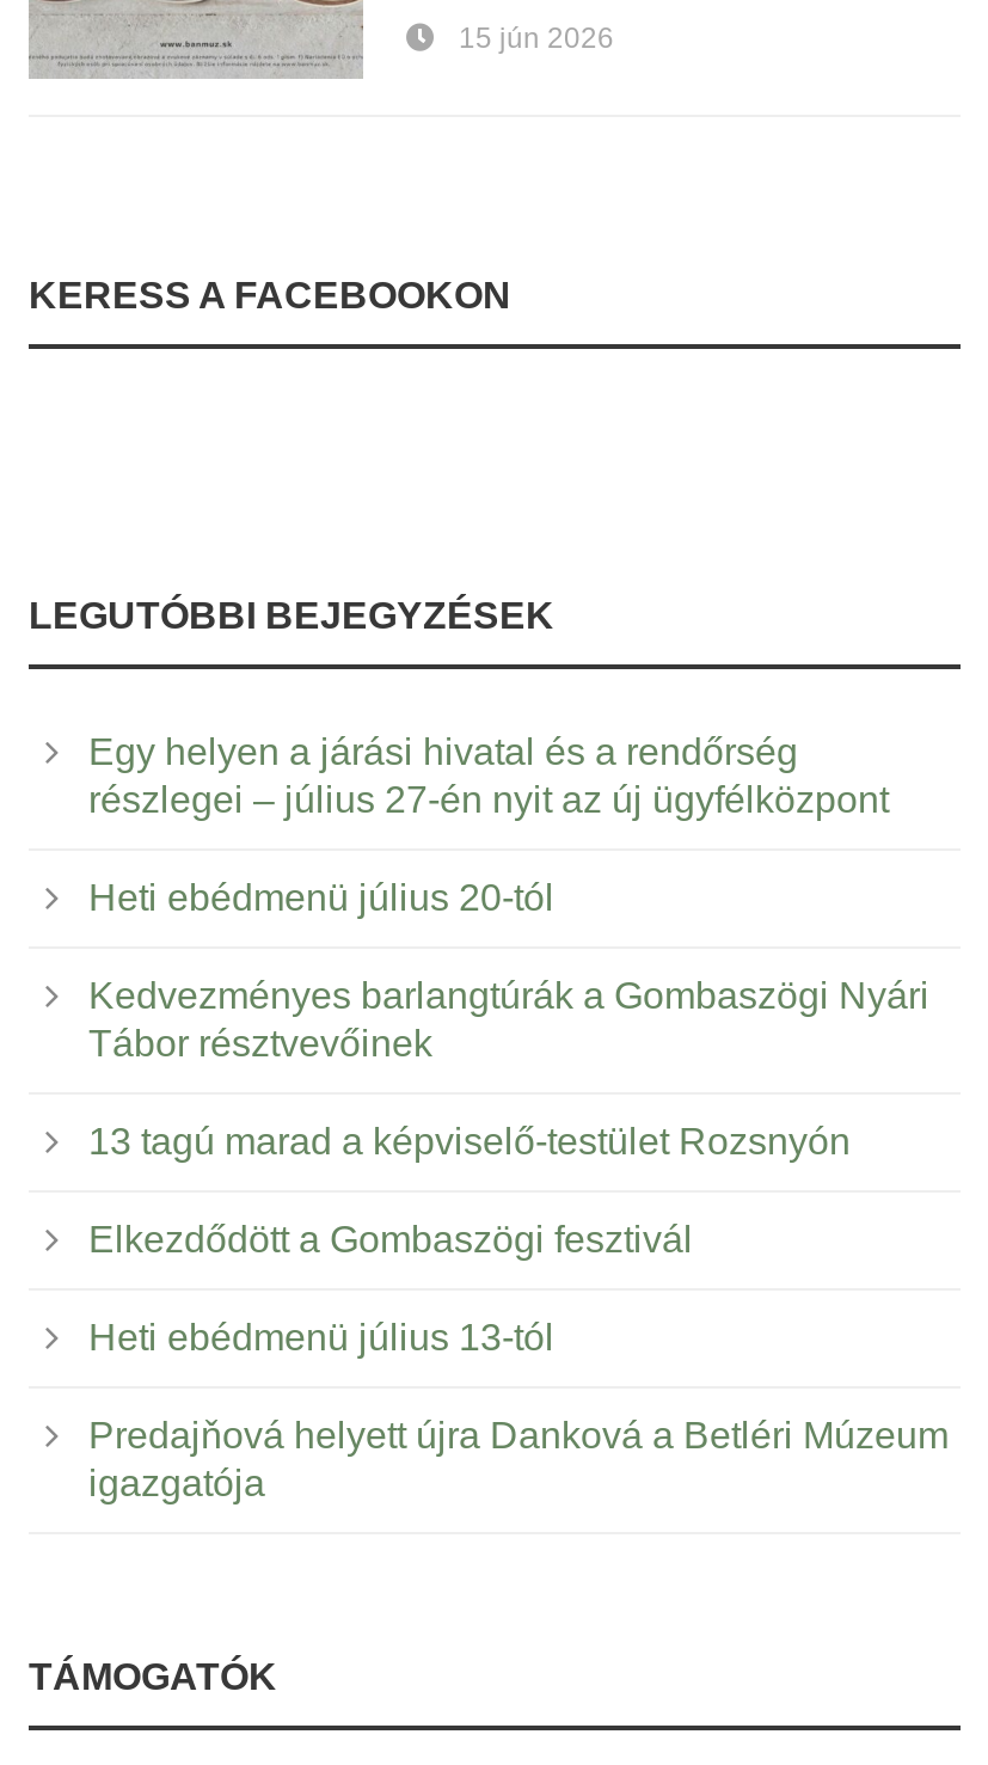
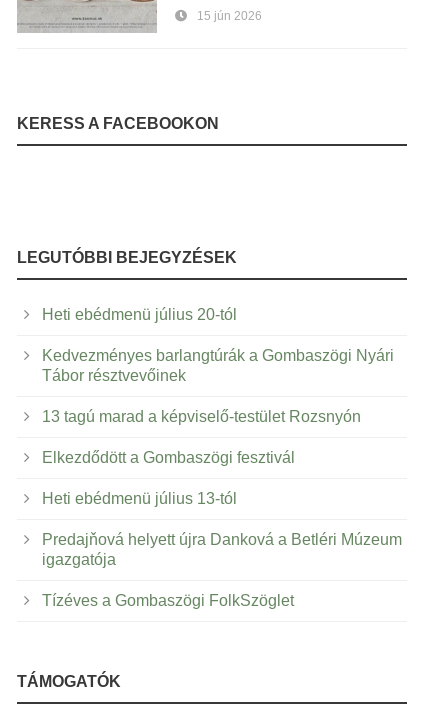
[88,730,889,819] Egy helyen a járási hivatal és a rendőrség | részlegei – július 27-én nyit az új ügyfélközpont -> none
moved [88,876,949,1502] -> [42,306,402,568]: Heti ebédmenü július 20-tól | Kedvezményes barlangtúrák a Gombaszögi Nyári | Tábor résztvevőinek | 13 tagú marad a képviselő-testület Rozsnyón | Elkezdődött a Gombaszögi fesztivál | Heti ebédmenü július 13-tól | Predajňová helyett újra Danková a Betléri Múzeum | igazgatója
none -> [42,592,294,609] Tízéves a Gombaszögi FolkSzöglet

